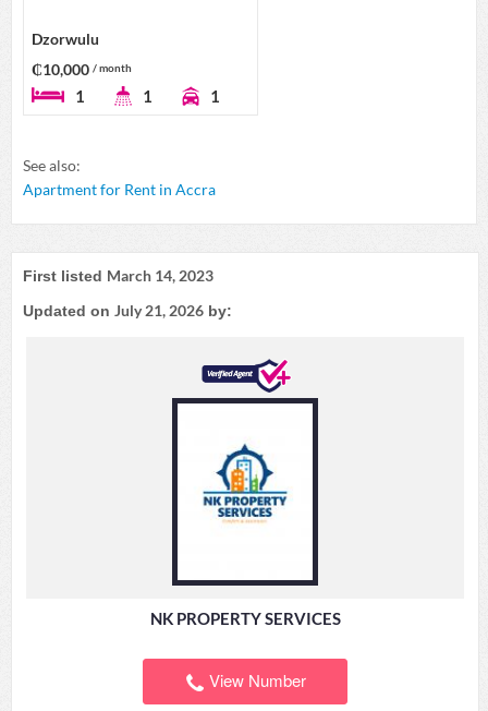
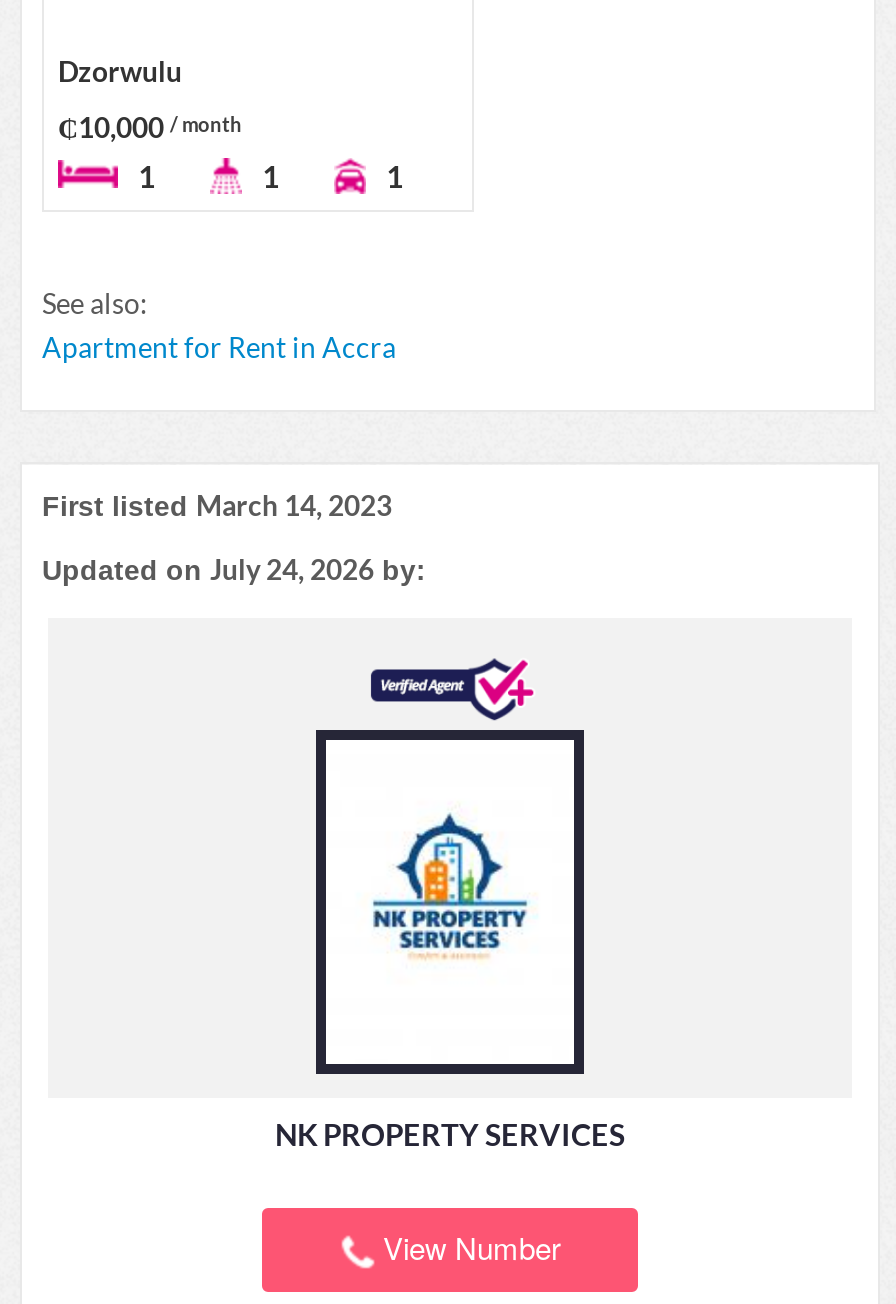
[23,301,232,320] Updated on July 21, 2026 by: -> [42,553,426,587] Updated on July 24, 2026 by:

